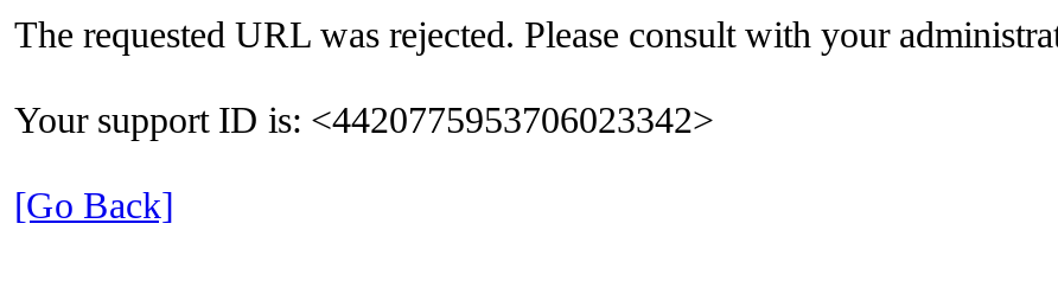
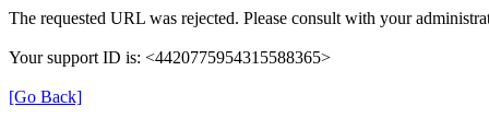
[14,100,714,140] Your support ID is: <4420775953706023342> -> [9,48,331,67] Your support ID is: <4420775954315588365>

